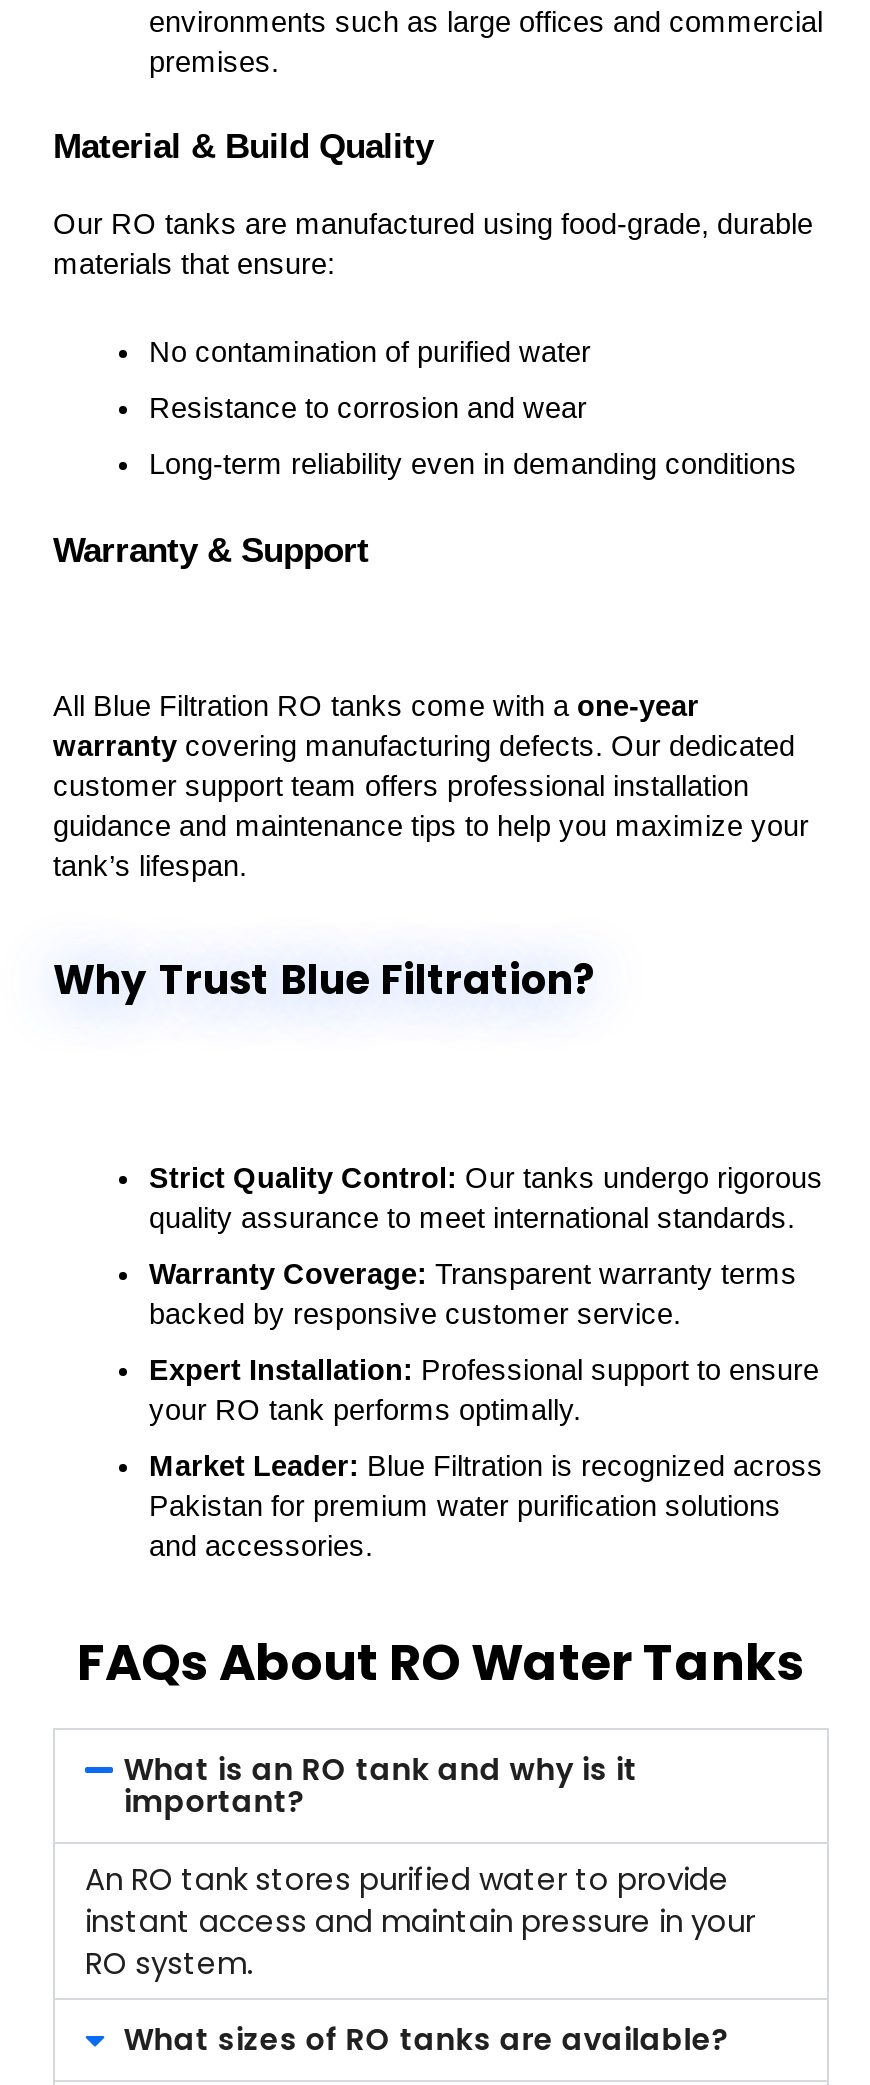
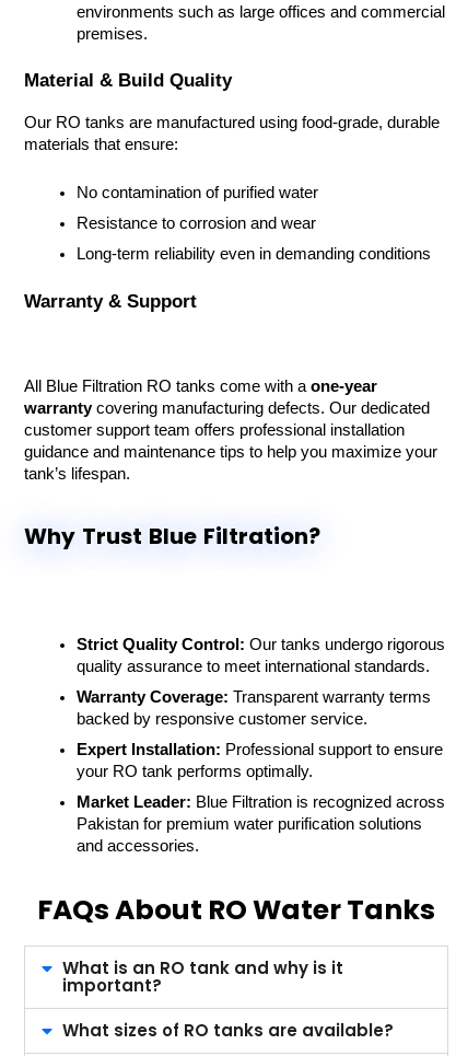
[85,1859,755,1985] An RO tank stores purified water to provide | instant access and maintain pressure in your | RO system. -> none

